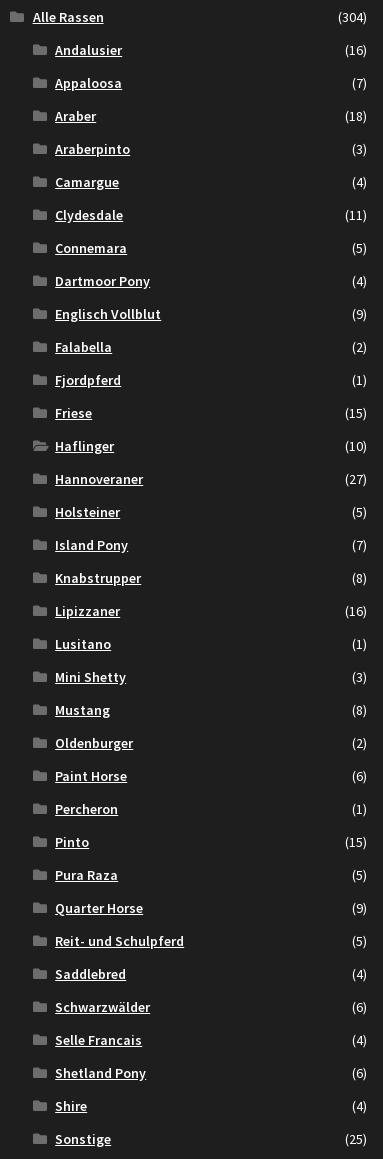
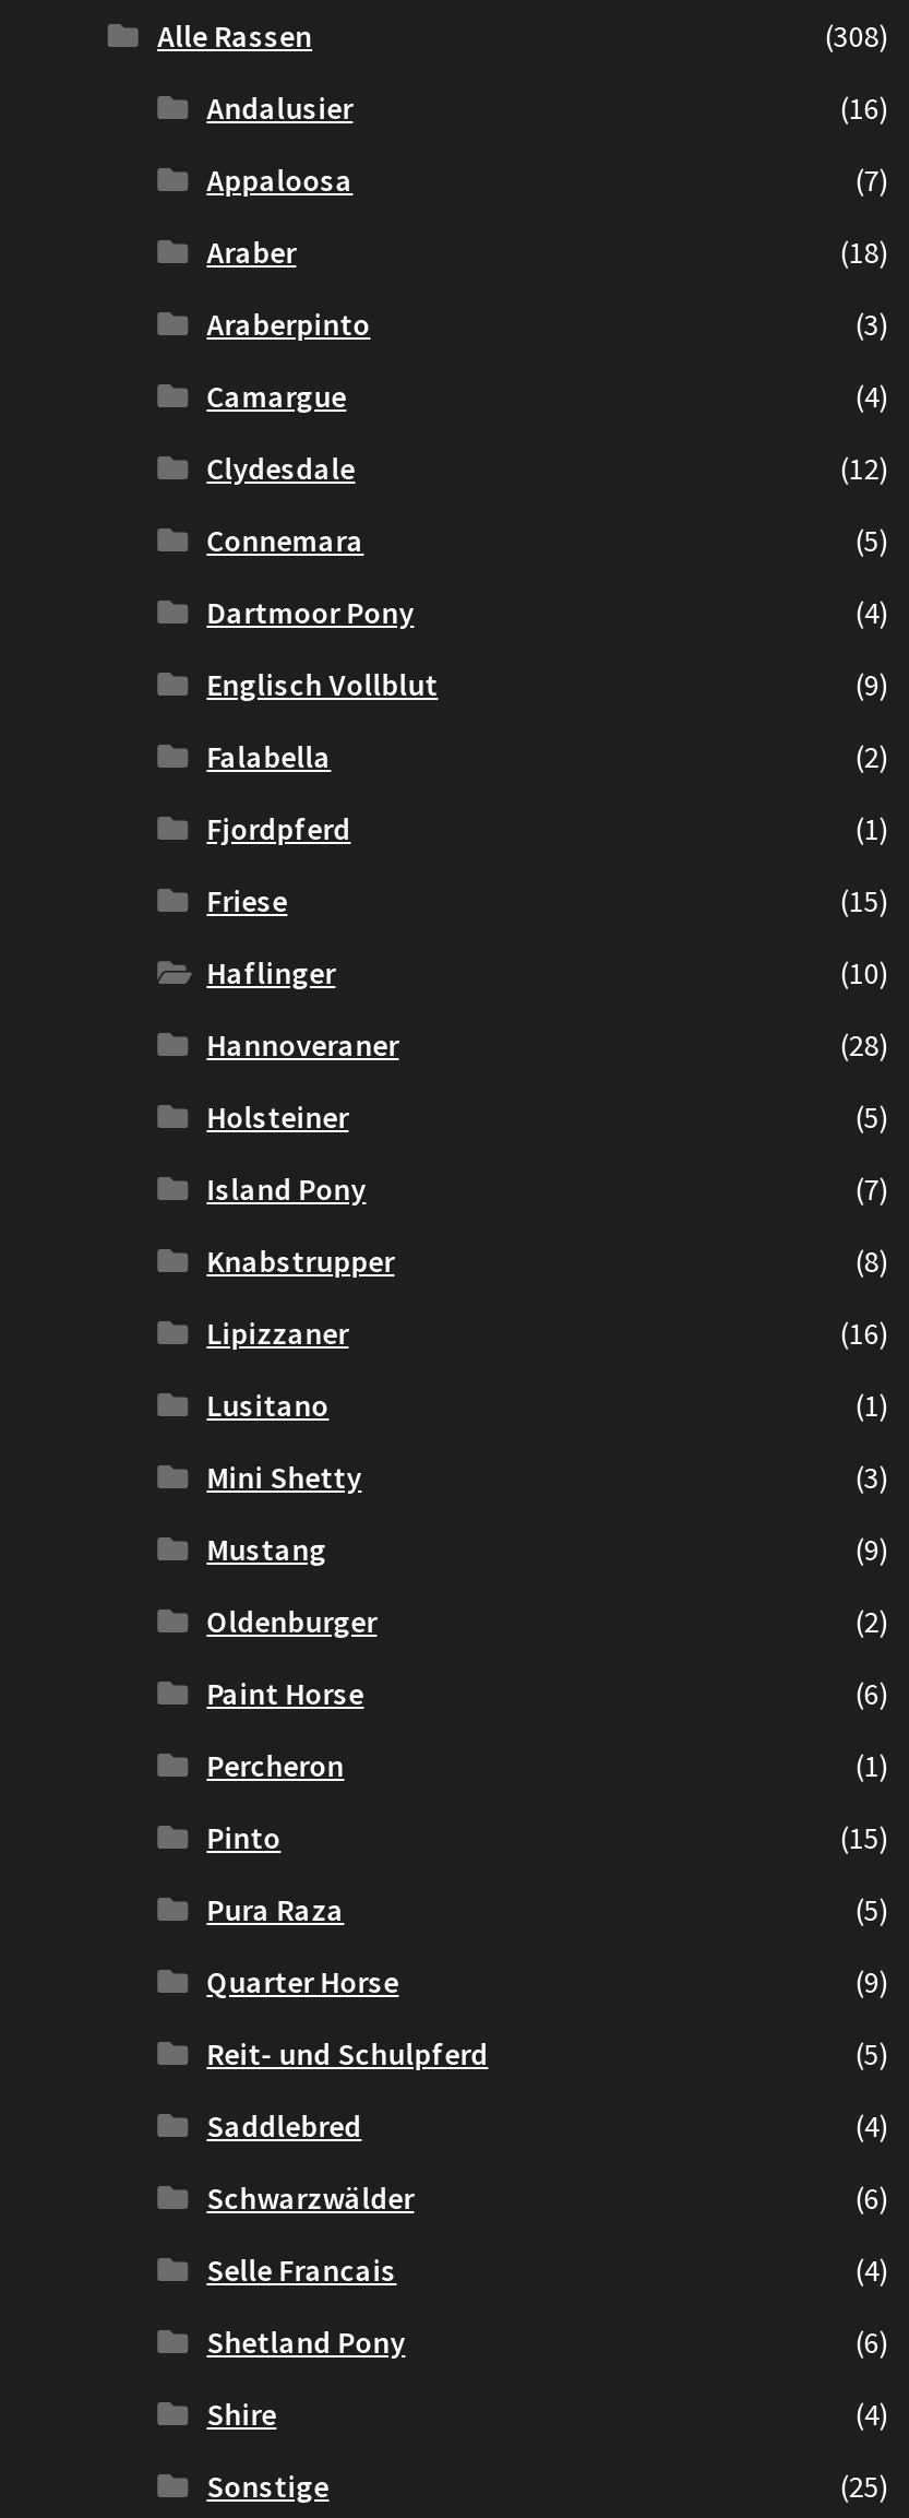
[338,8,367,26] (304) -> [825,16,888,55] (308)
[345,206,367,224] (11) -> [840,449,888,488] (12)
[345,470,367,488] (27) -> [840,1025,888,1064] (28)
[352,701,367,719] (8) -> [855,1530,888,1569] (9)

